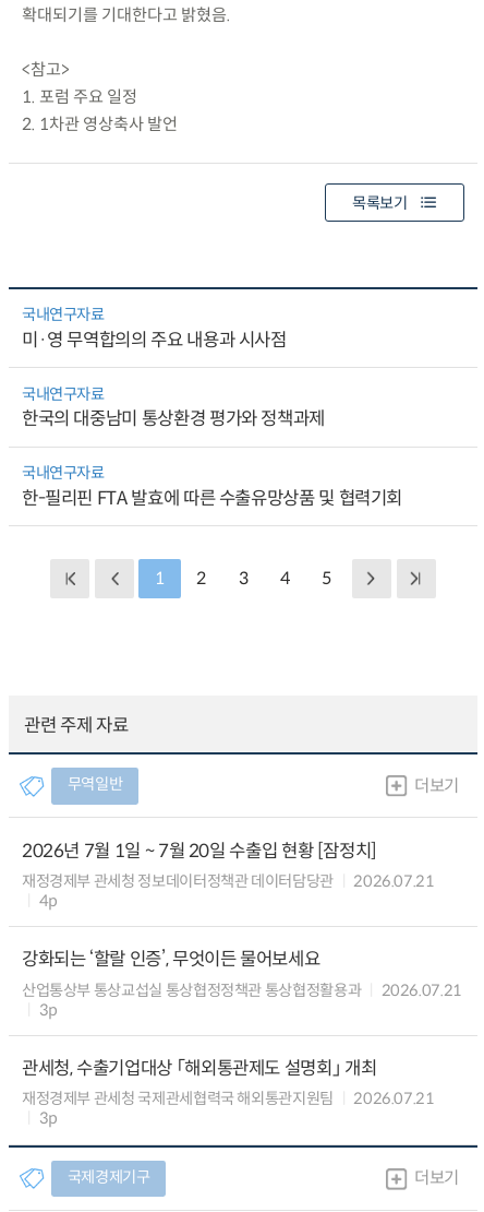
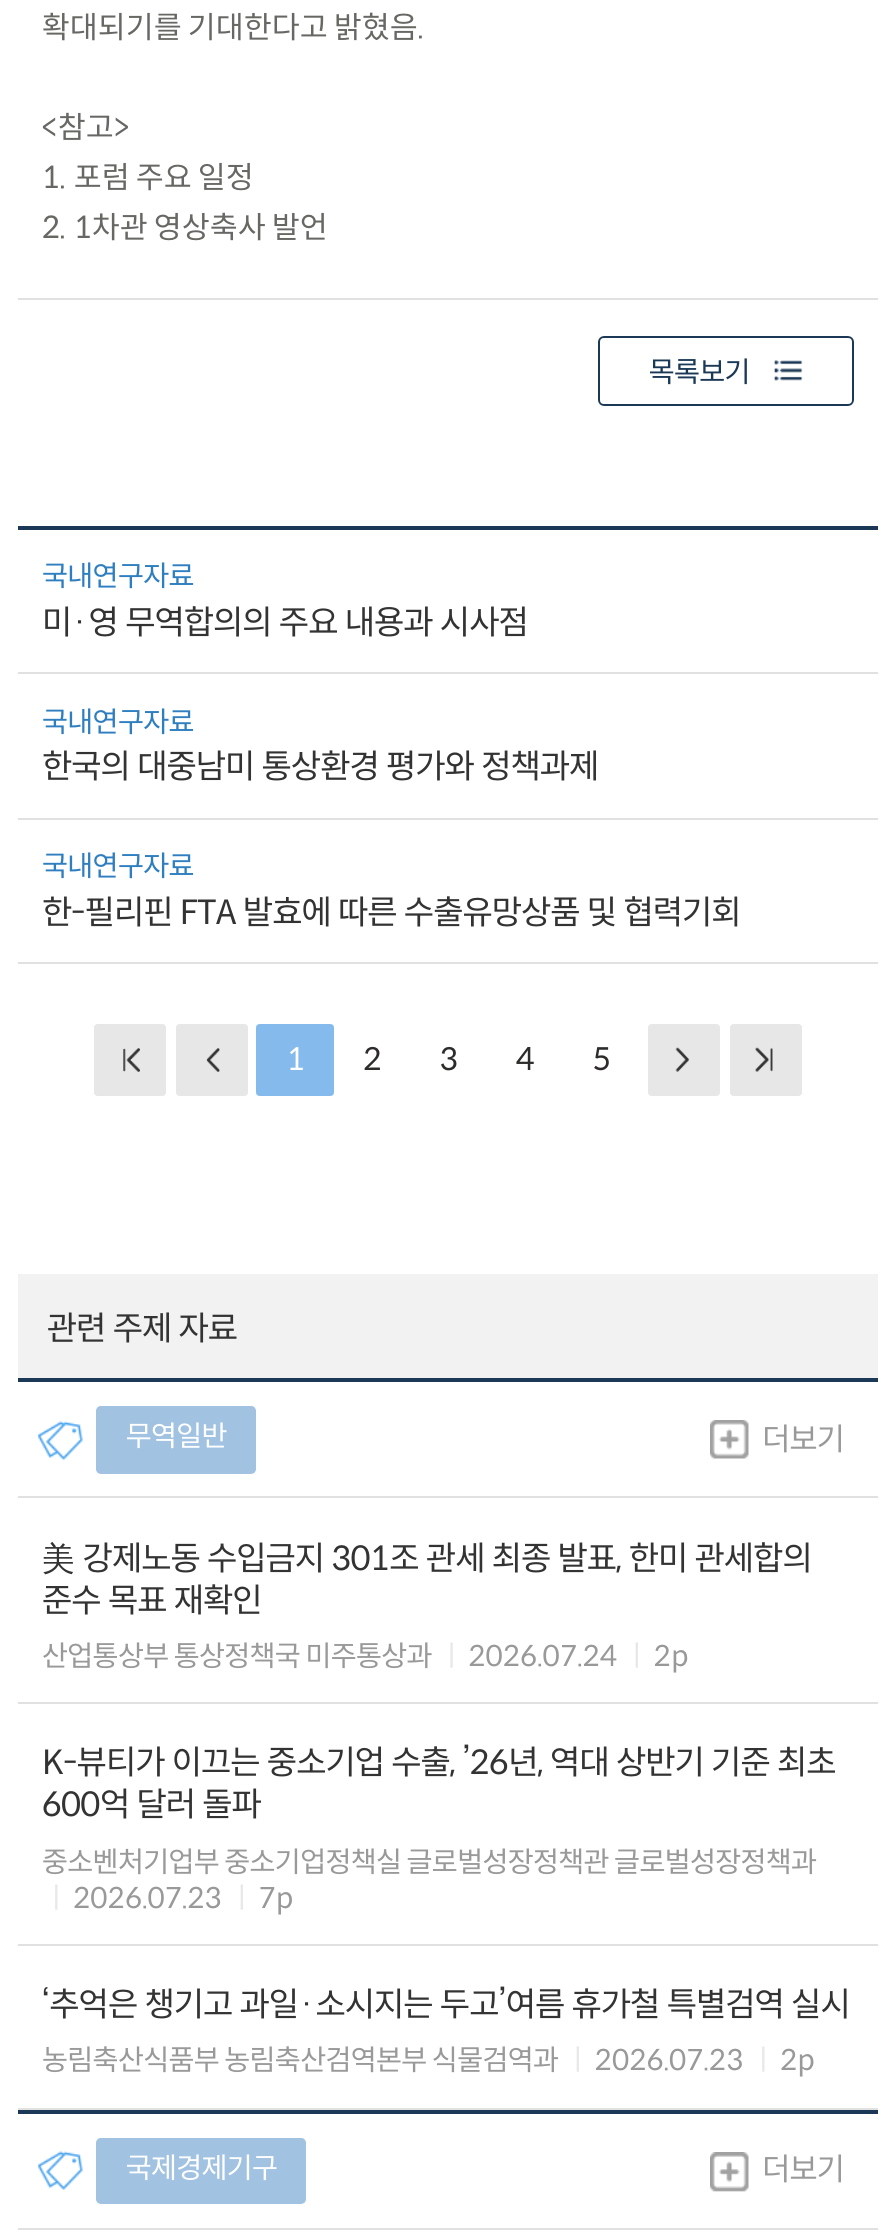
[22,839,435,911] 2026년 7월 1일 ~ 7월 20일 수출입 현황 [잠정치] | 재정경제부 관세청 정보데이터정책관 데이터담당관 | 2026.07.21 | 4p -> [42,1537,811,1674] 美 강제노동 수입금지 301조 관세 최종 발표, 한미 관세합의 | 준수 목표 재확인 | 산업통상부 통상정책국 미주통상과 | 2026.07.24 | 2p
[22,948,462,1019] 강화되는 ‘할랄 인증’, 무엇이든 물어보세요 | 산업통상부 통상교섭실 통상협정정책관 통상협정활용과 | 2026.07.21 | 3p -> [42,1743,835,1915] K-뷰티가 이끄는 중소기업 수출, ’26년, 역대 상반기 기준 최초 | 600억 달러 돌파 | 중소벤처기업부 중소기업정책실 글로벌성장정책관 글로벌성장정책과 | 2026.07.23 | 7p
[22,1057,435,1128] 관세청, 수출기업대상 「해외통관제도 설명회」 개최 | 재정경제부 관세청 국제관세협력국 해외통관지원팀 | 2026.07.21 | 3p -> [42,1984,849,2079] ‘추억은 챙기고 과일·소시지는 두고’여름 휴가철 특별검역 실시 | 농림축산식품부 농림축산검역본부 식물검역과 | 2026.07.23 | 2p

